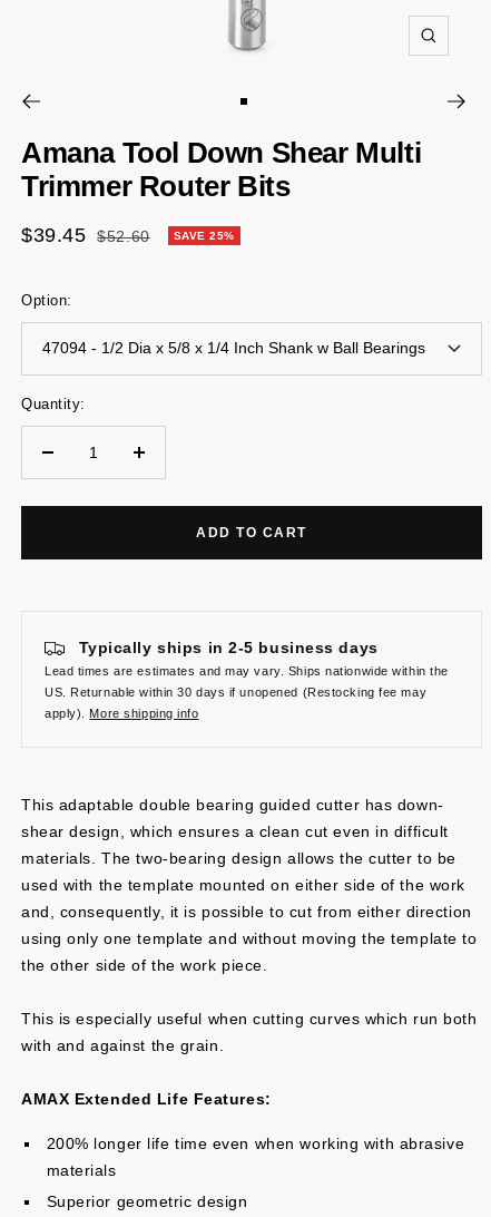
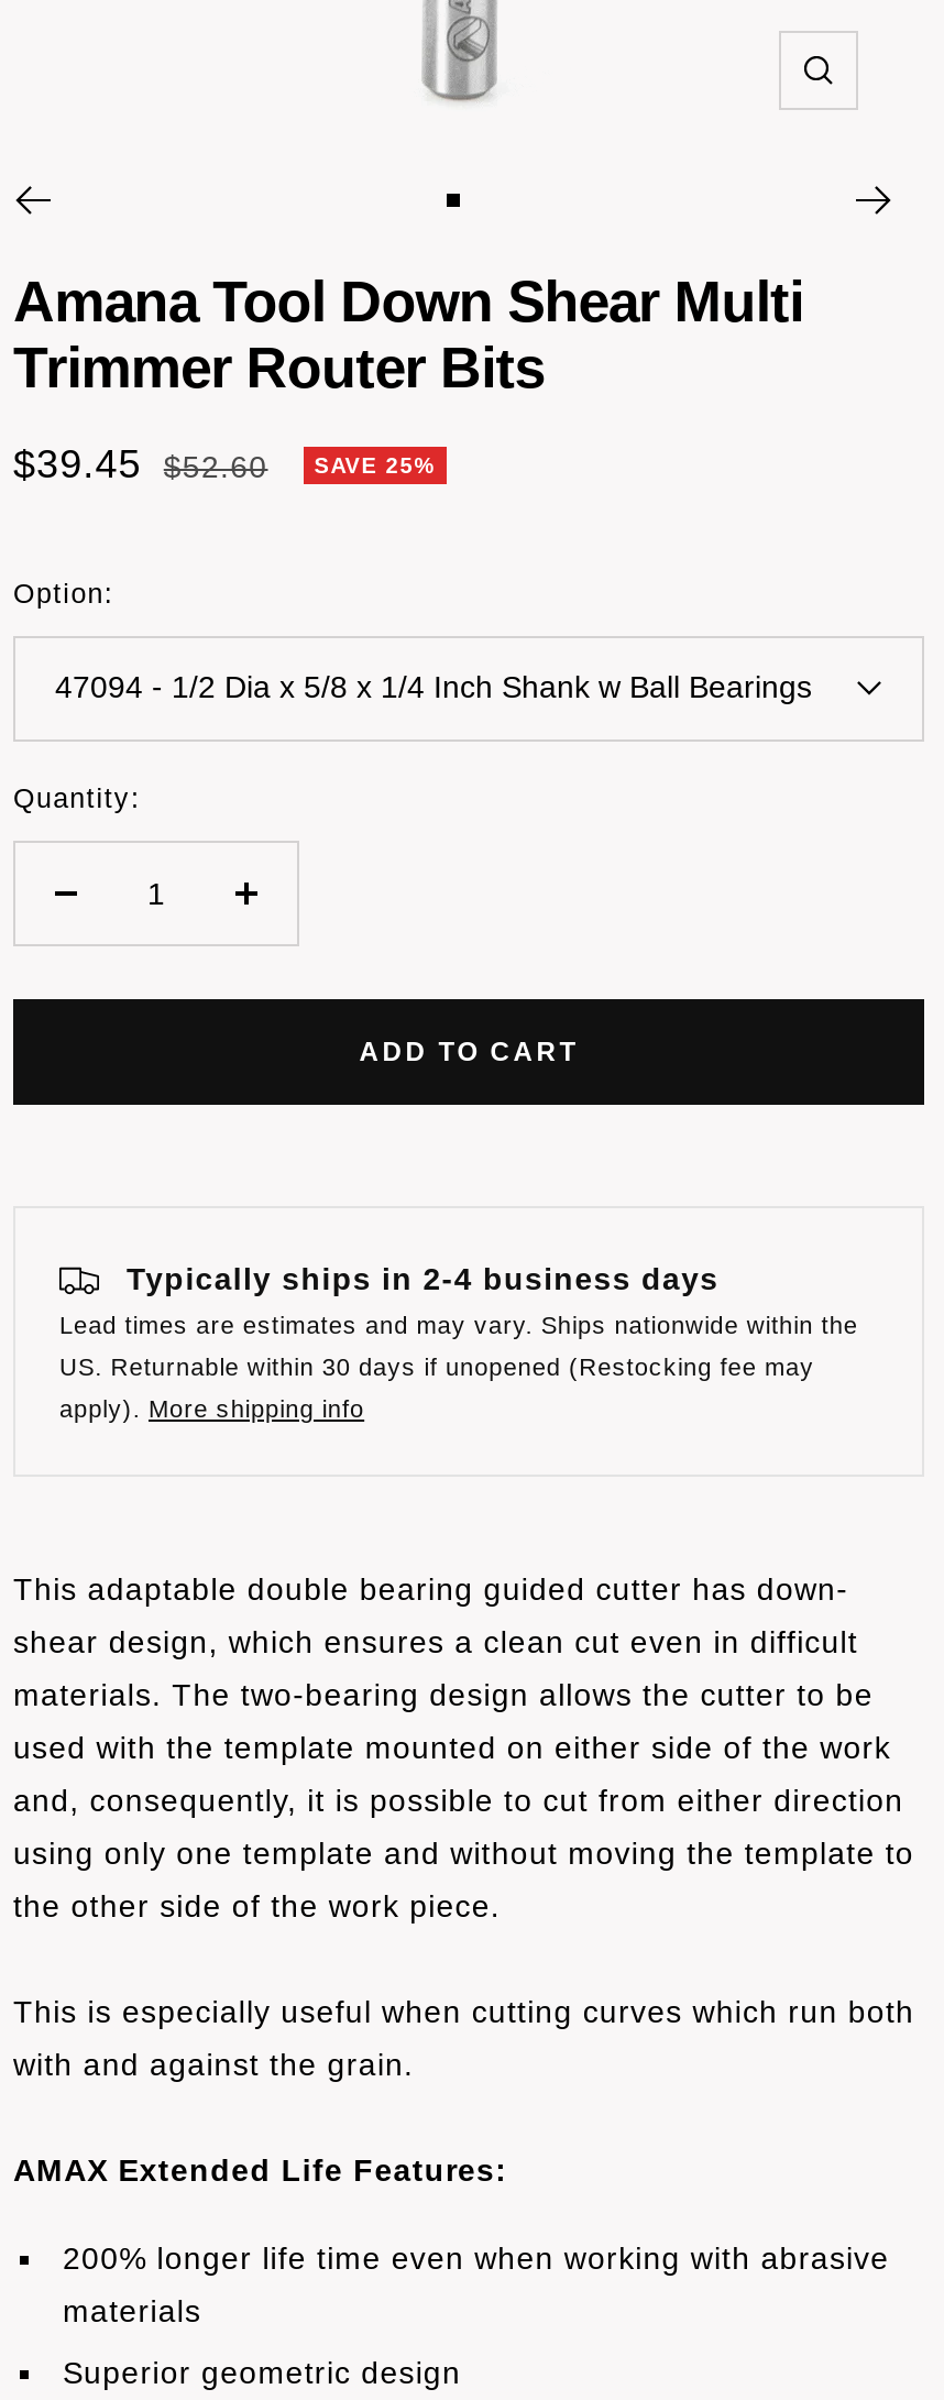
[73,639,378,656] Typically ships in 2-5 business days -> [117,1261,719,1296] Typically ships in 2-4 business days

